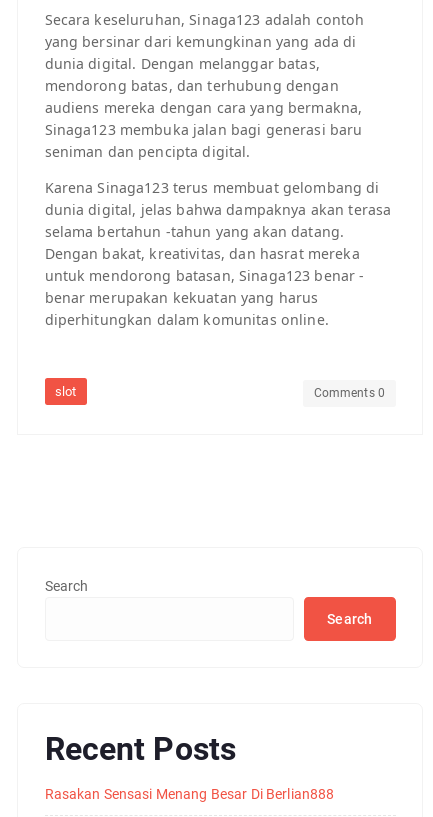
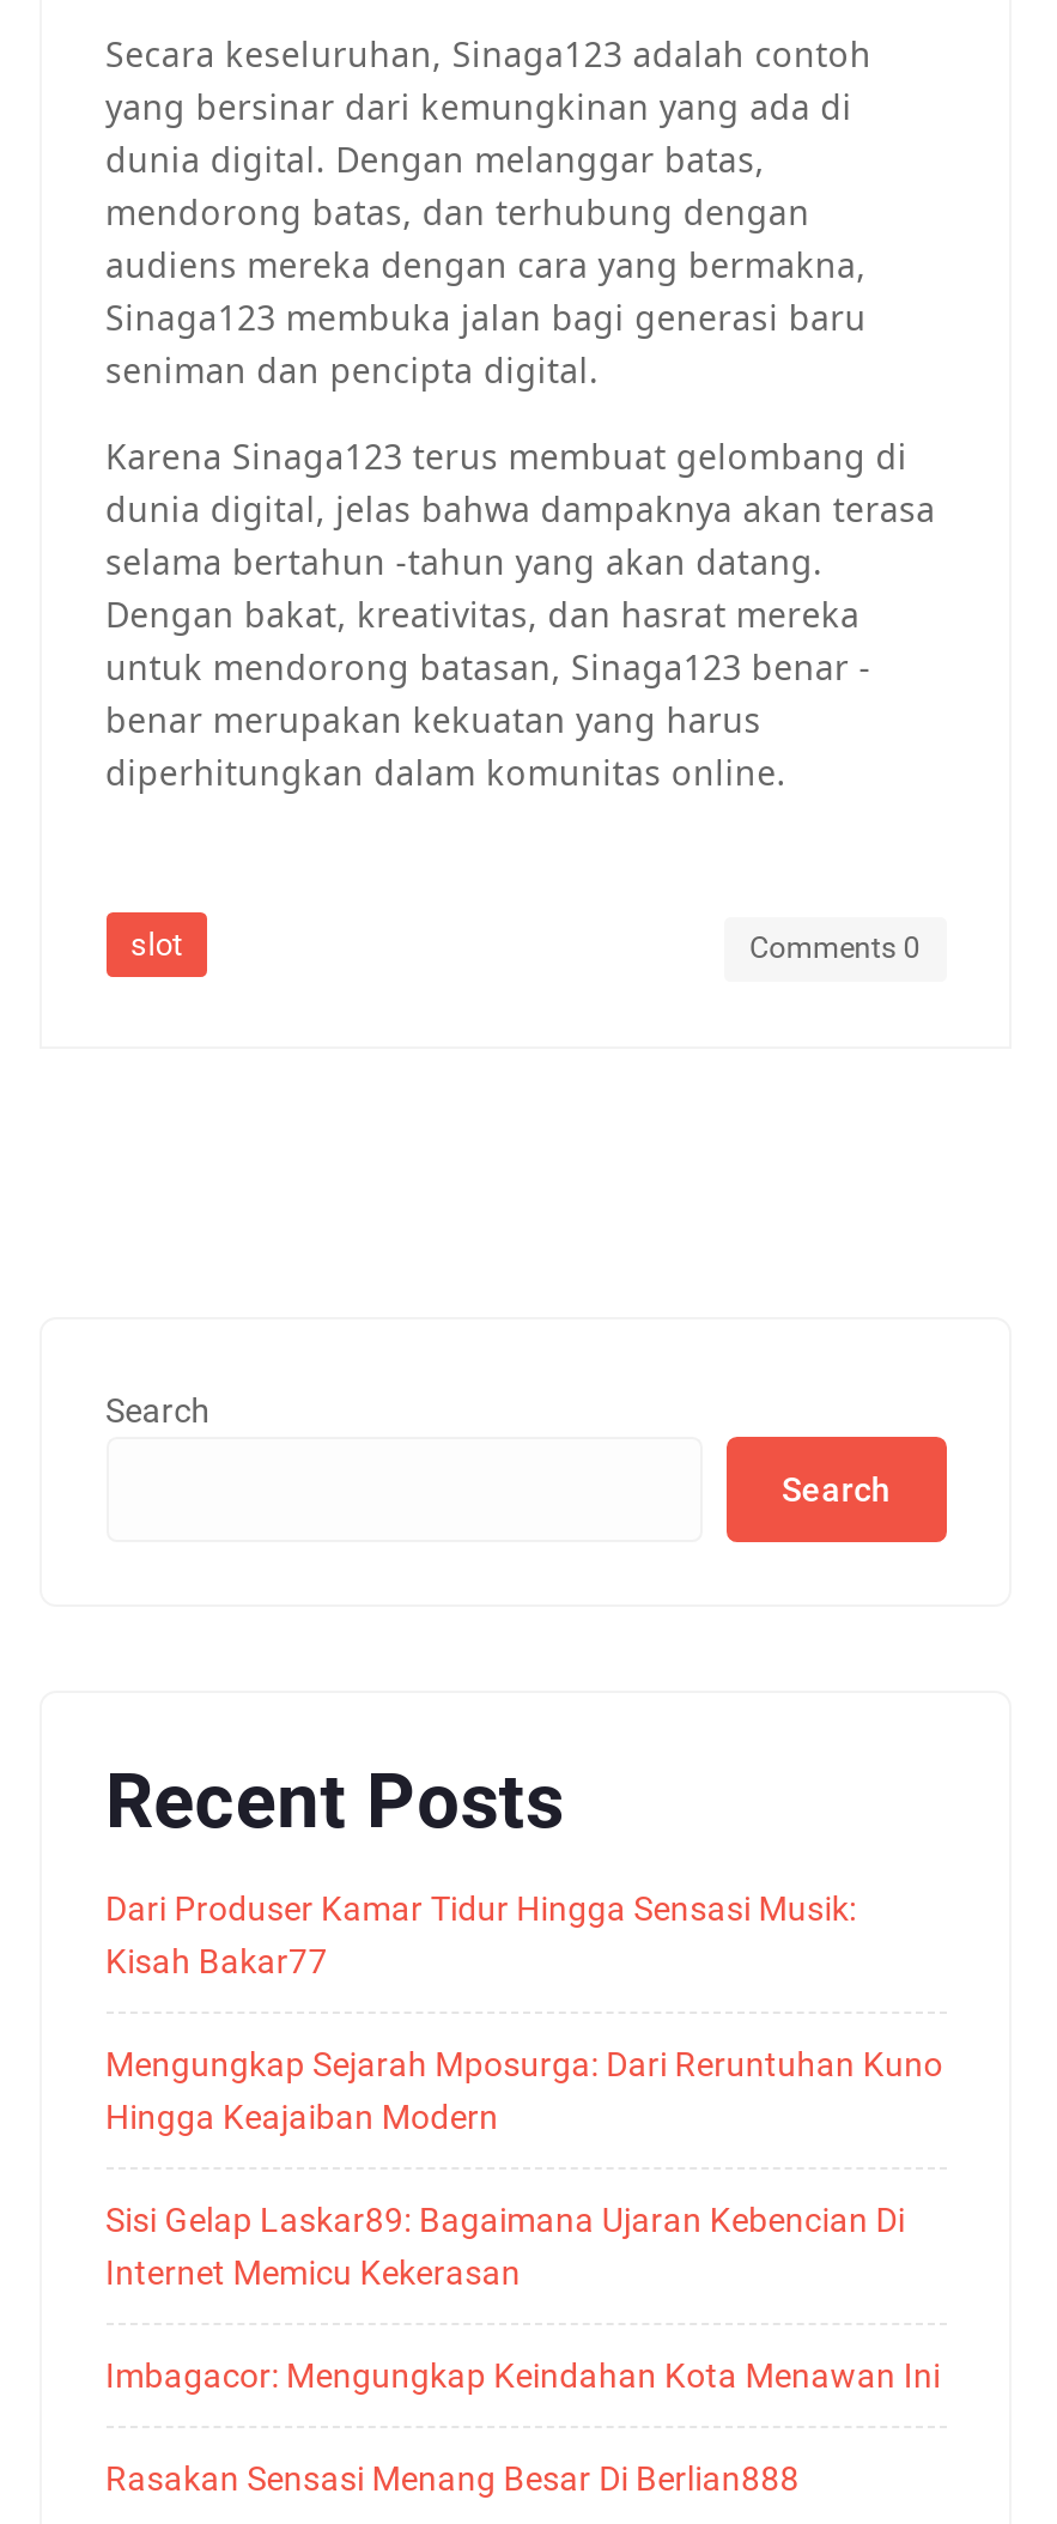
none -> [105,1889,943,2394] Dari Produser Kamar Tidur Hingga Sensasi Musik: | Kisah Bakar77 | Mengungkap Sejarah Mposurga: Dari Reruntuhan Kuno | Hingga Keajaiban Modern | Sisi Gelap Laskar89: Bagaimana Ujaran Kebencian Di | Internet Memicu Kekerasan | Imbagacor: Mengungkap Keindahan Kota Menawan Ini

